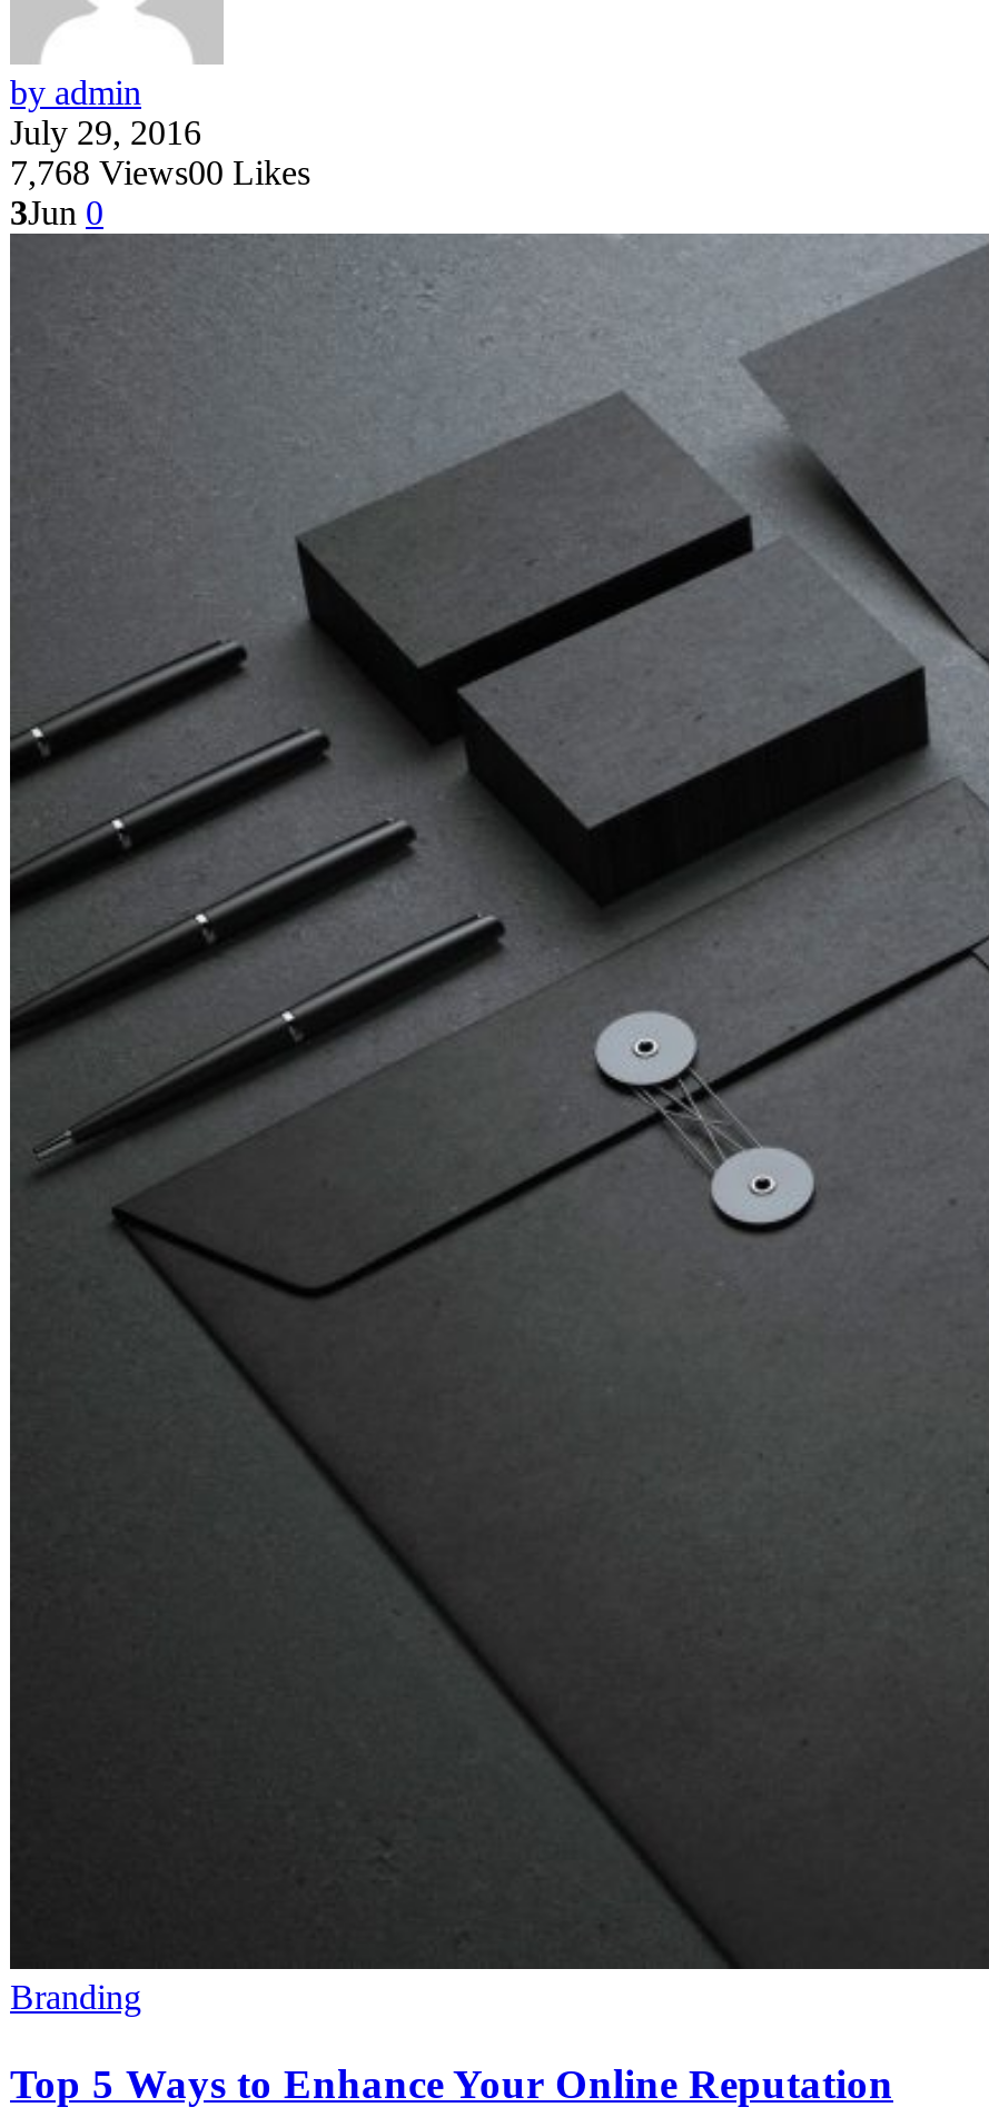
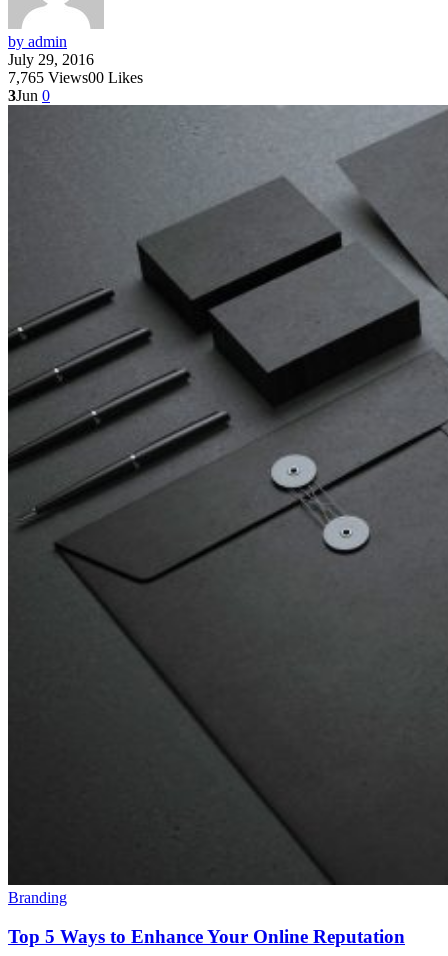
[10,154,310,192] 7,768 Views00 Likes -> [8,69,143,86] 7,765 Views00 Likes

